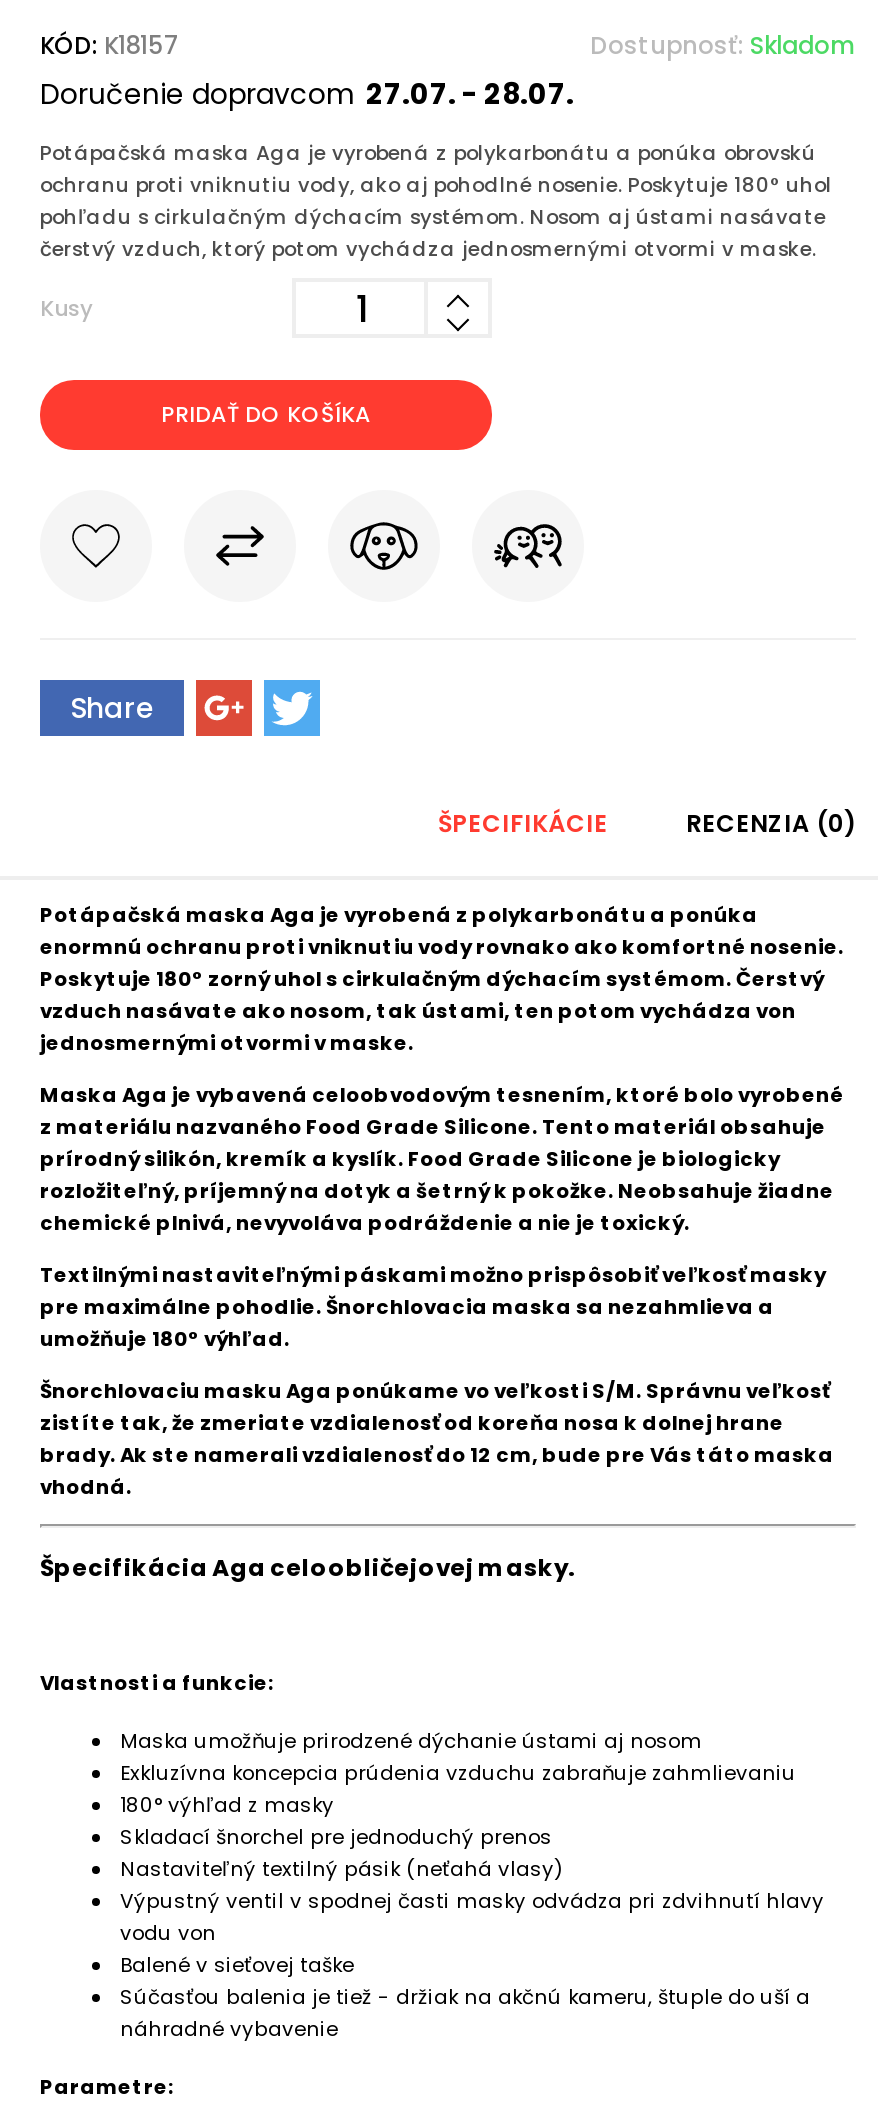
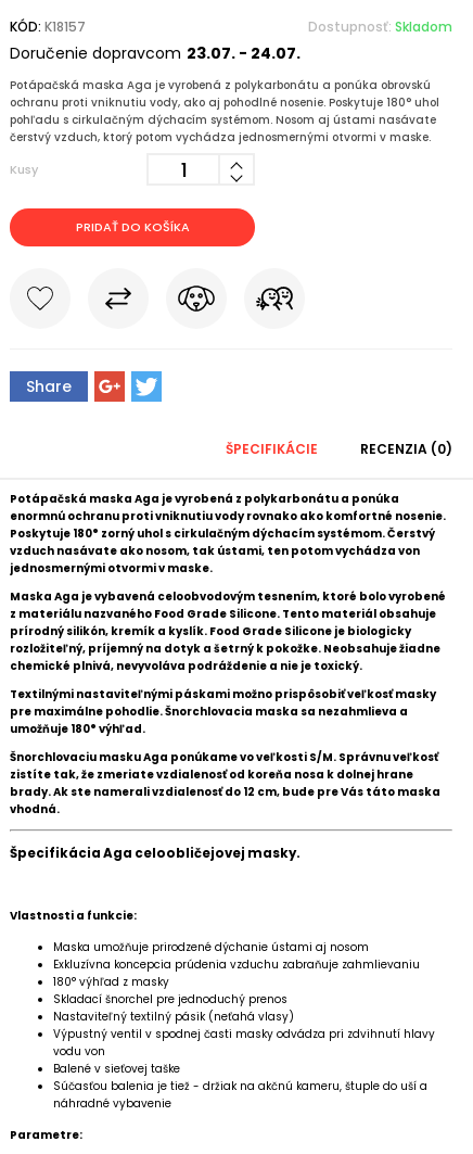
[40,74,574,114] Doručenie dopravcom 27.07. - 28.07. -> [10,42,301,64] Doručenie dopravcom 23.07. - 24.07.

